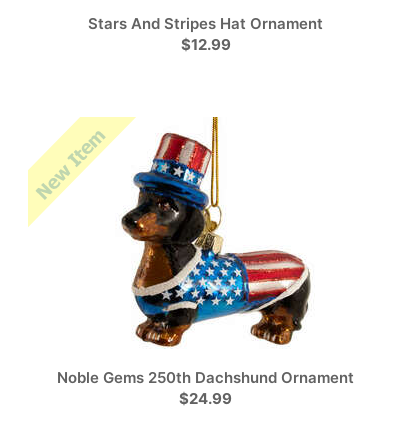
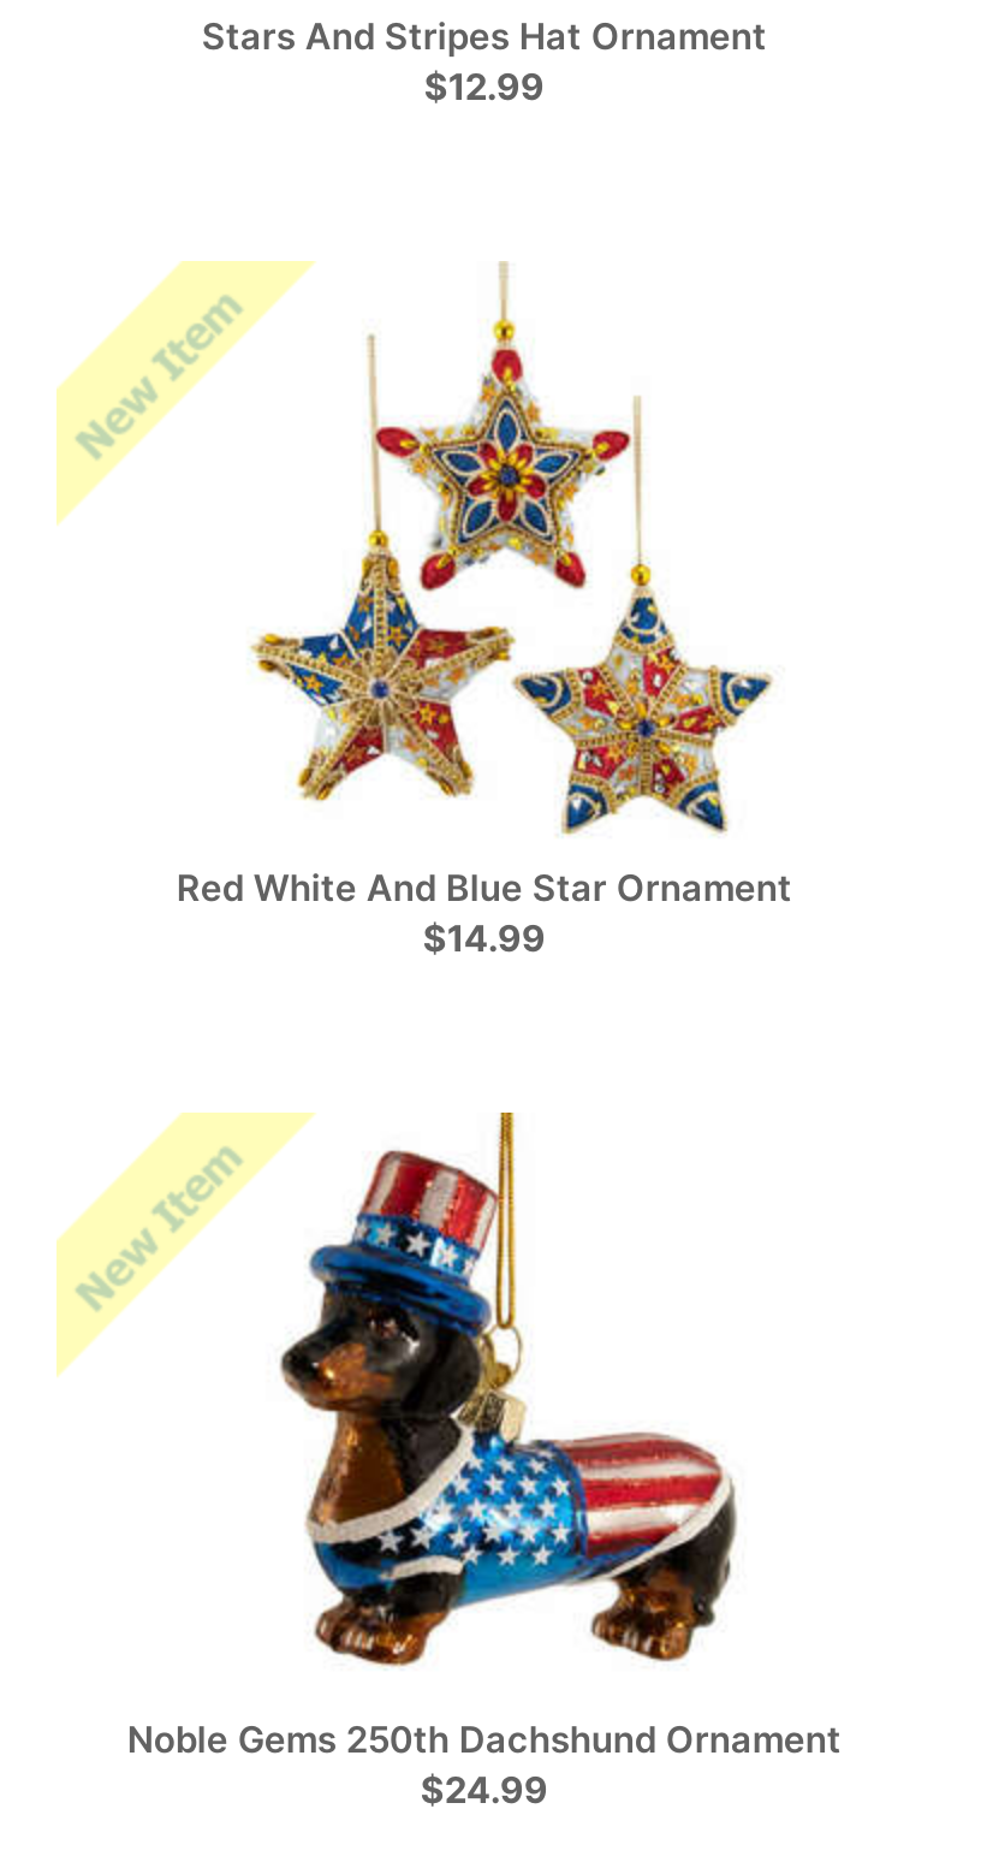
none -> [176,263,792,961] [image] | Red White And Blue Star Ornament | $14.99

